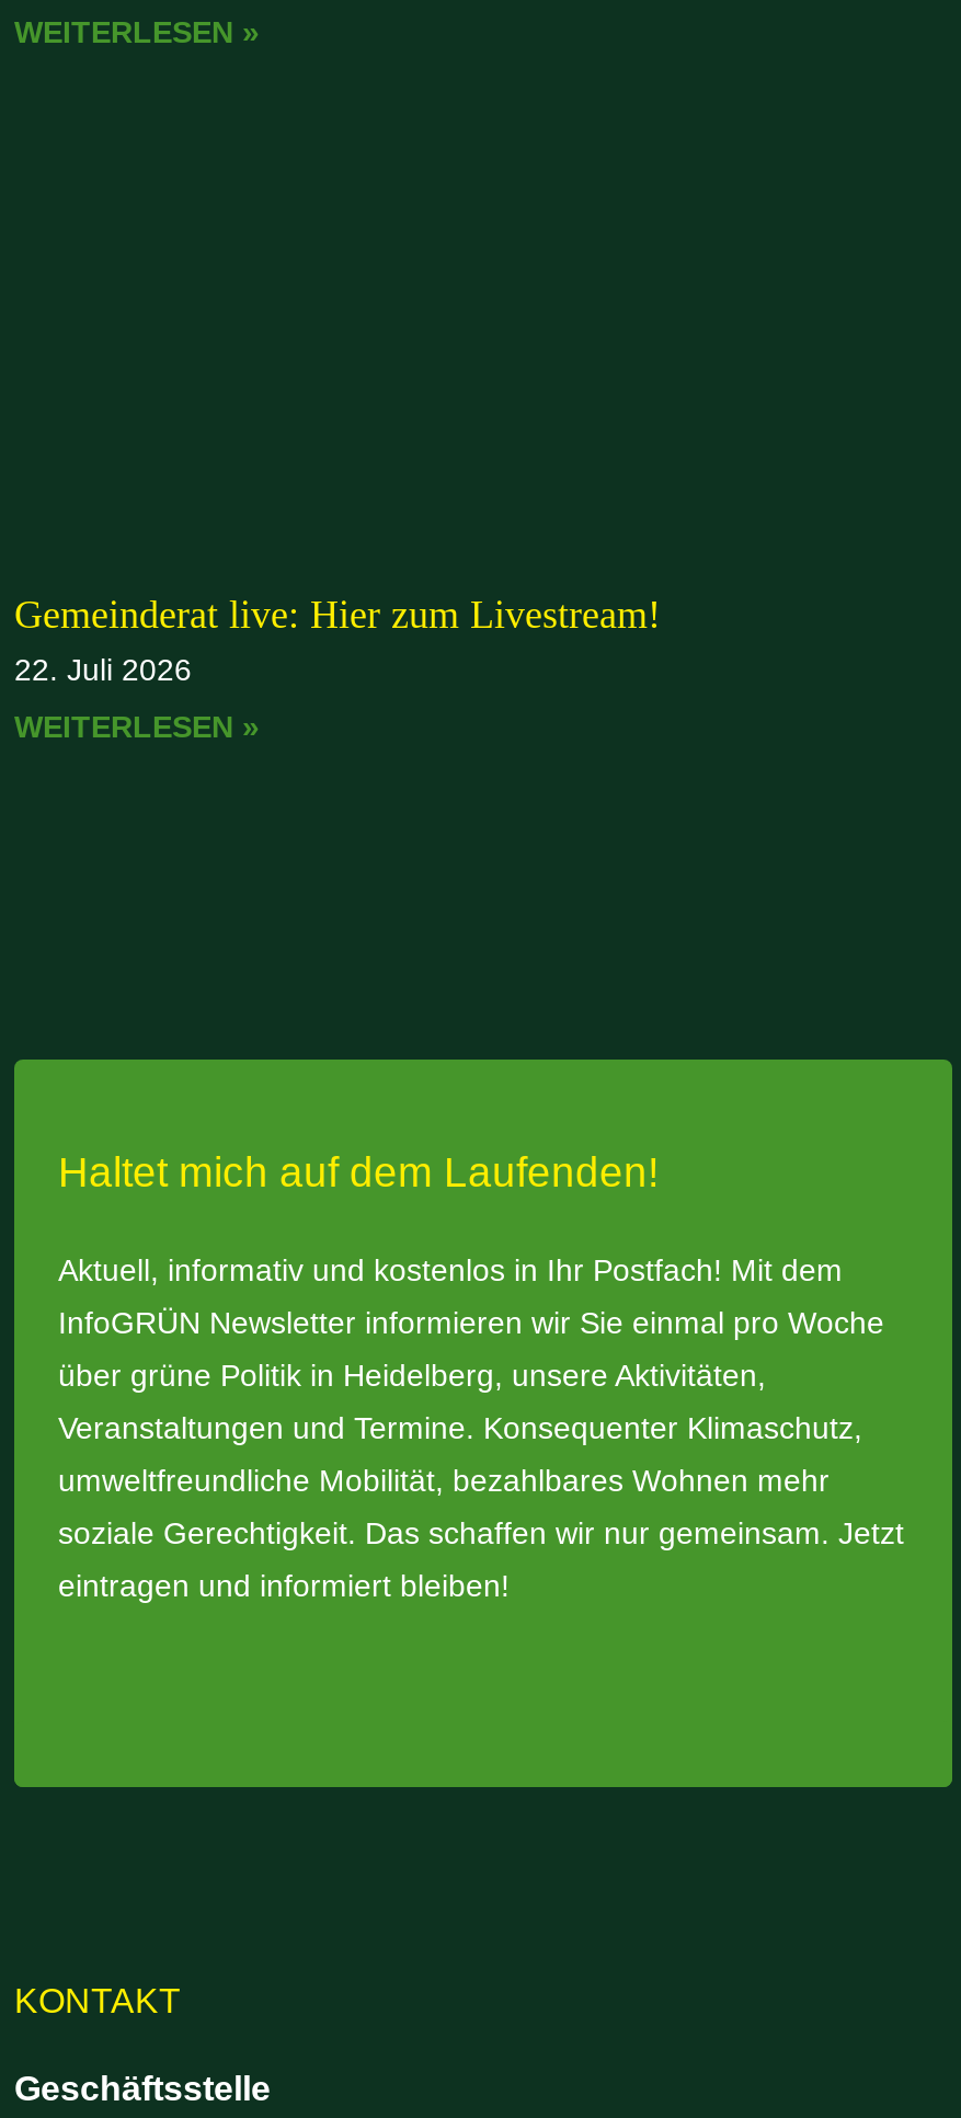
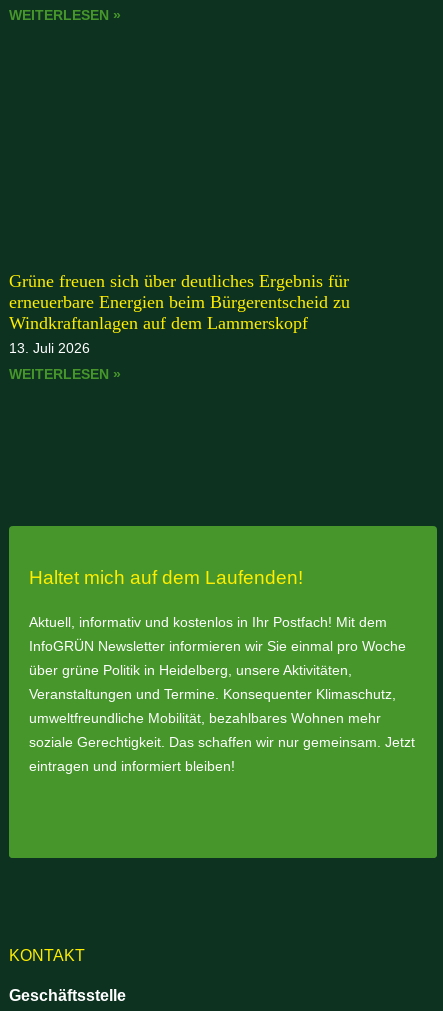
[14,592,661,686] Gemeinderat live: Hier zum Livestream! | 22. Juli 2026 -> [9,271,350,356] Grüne freuen sich über deutliches Ergebnis für | erneuerbare Energien beim Bürgerentscheid zu | Windkraftanlagen auf dem Lammerskopf | 13. Juli 2026

